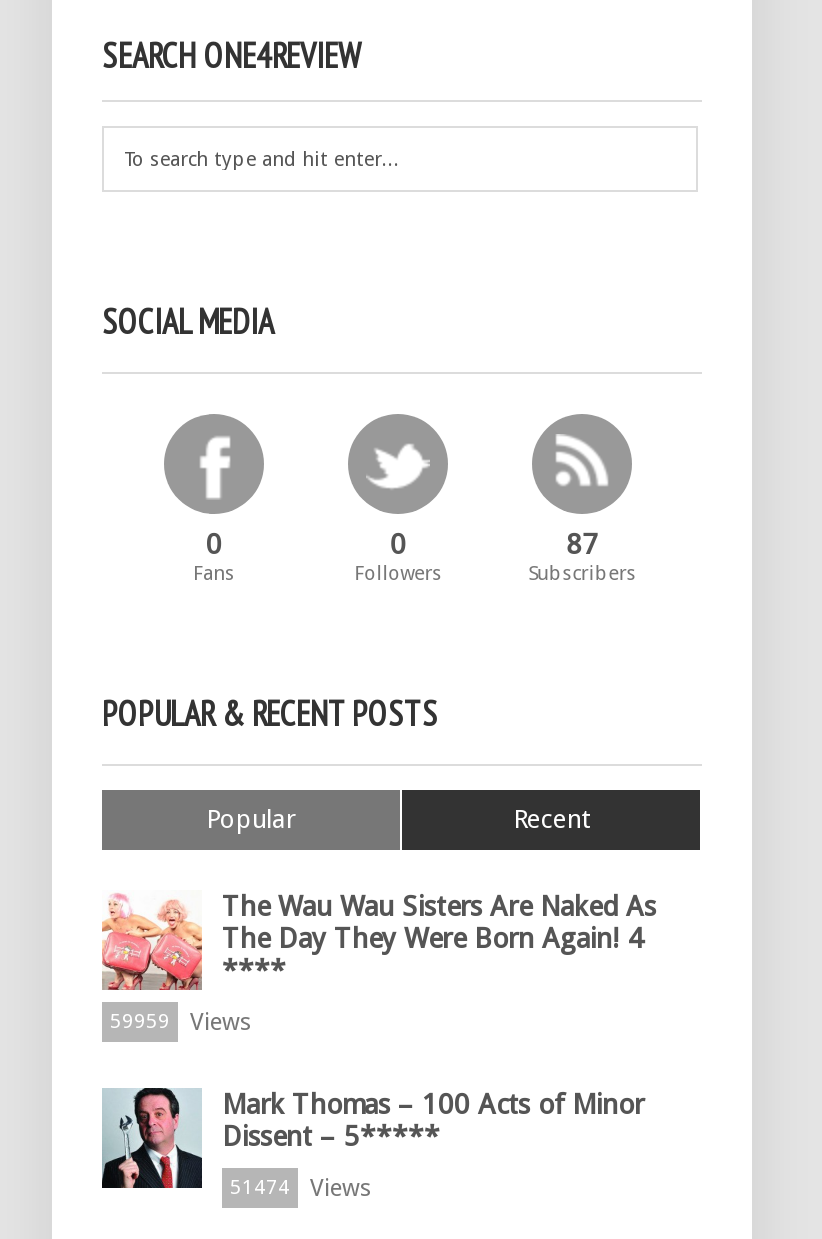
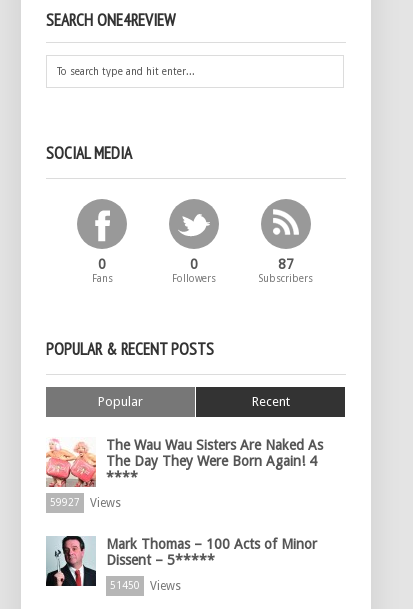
[110,1009,252,1037] 59959 Views -> [50,496,121,510] 59927 Views
[230,1175,372,1203] 51474 Views -> [110,579,181,593] 51450 Views

